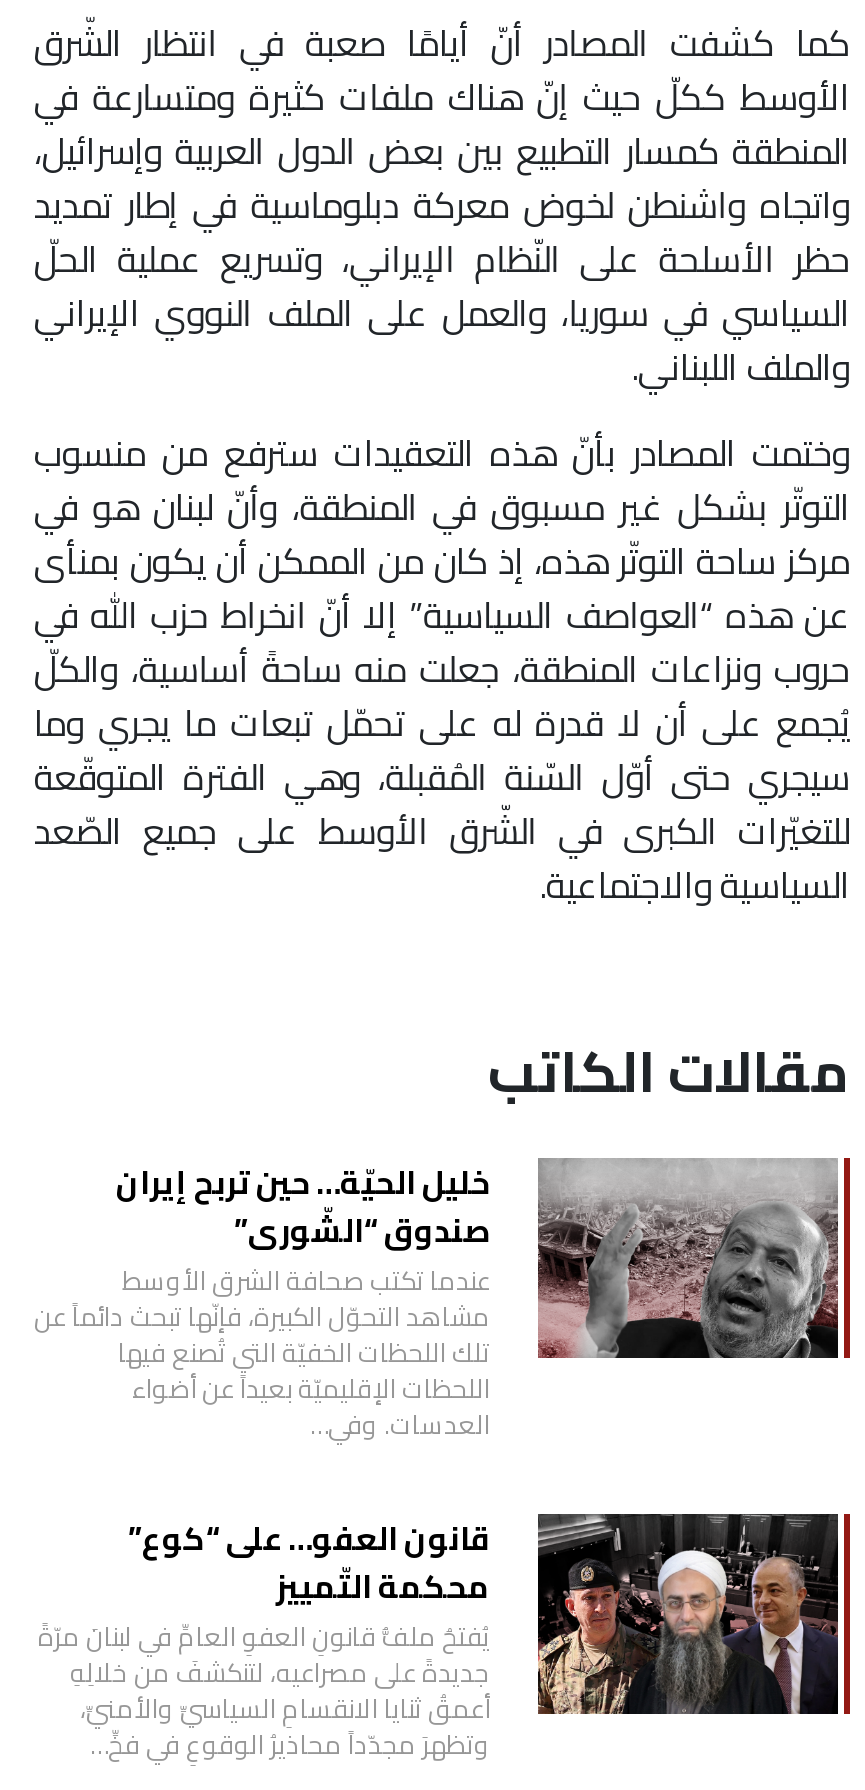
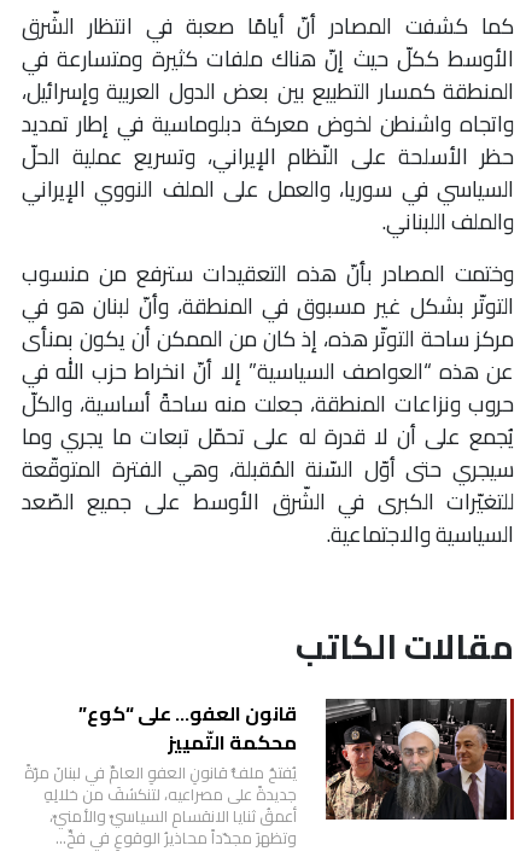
[34,1151,838,1447] [image] | خليل الحيّة… حين تربح إيران | صندوق “الشّورى” | عندما تكتب صحافة الشرق الأوسط | مشاهد التحوّل الكبيرة، فإنّها تبحث دائماً عن | تلك اللحظات الخفيّة التي تُصنع فيها | اللحظات الإقليميّة بعيداً عن أضواء | العدسات. وفي… -> none

